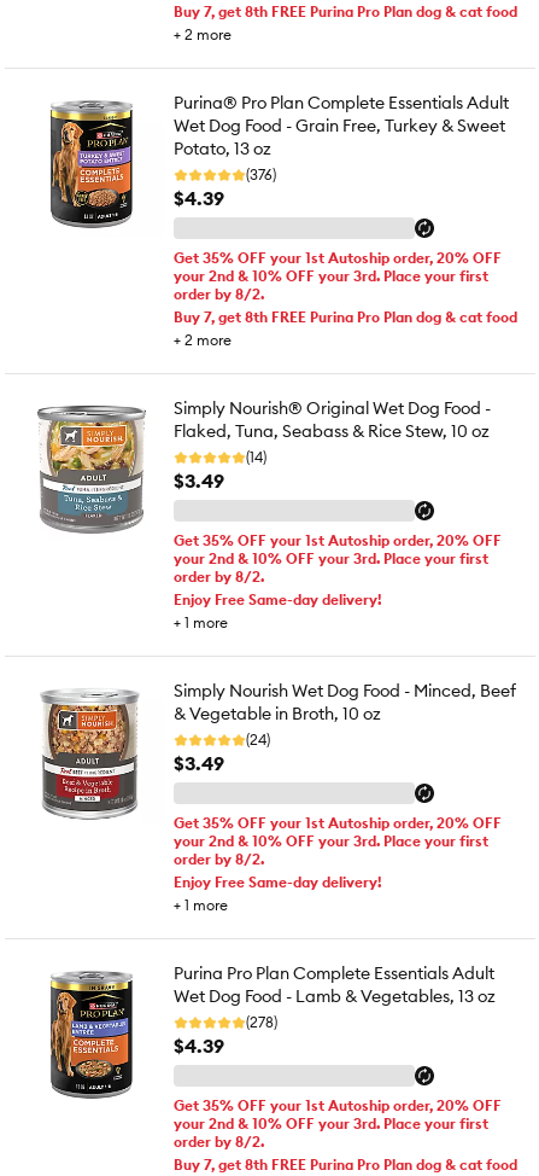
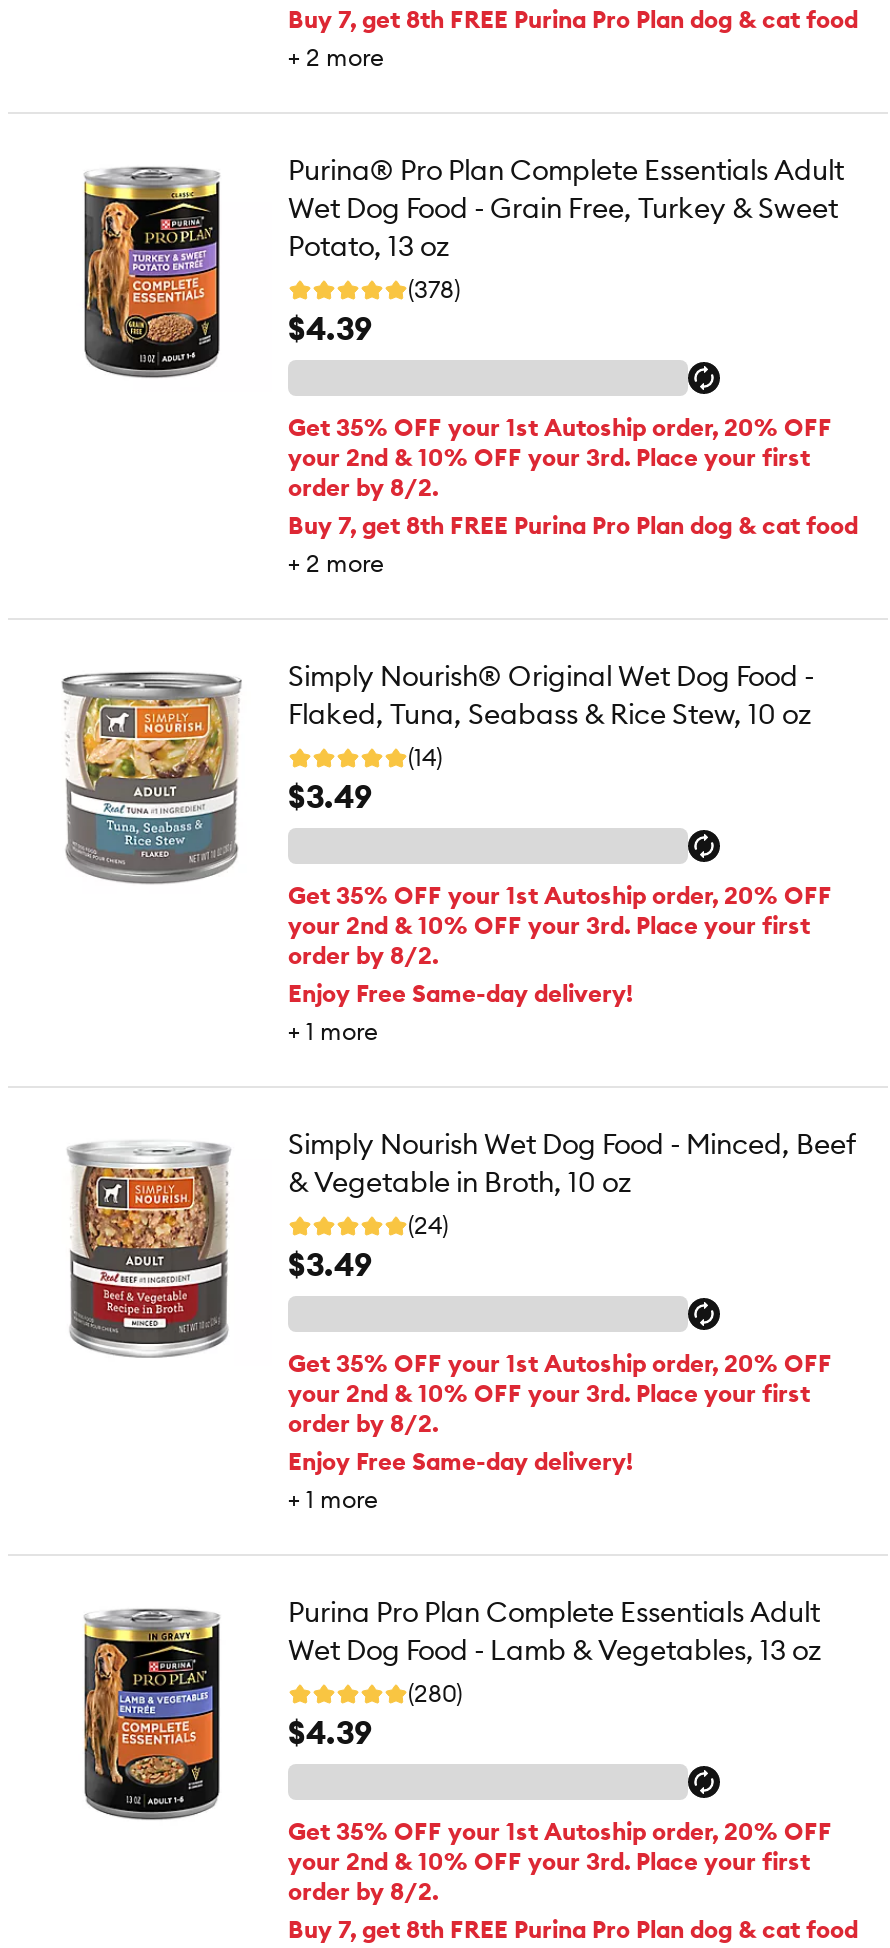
[246,166,276,184] (376) -> [408,274,460,304] (378)
[246,1013,277,1031] (278) -> [408,1678,462,1708] (280)

